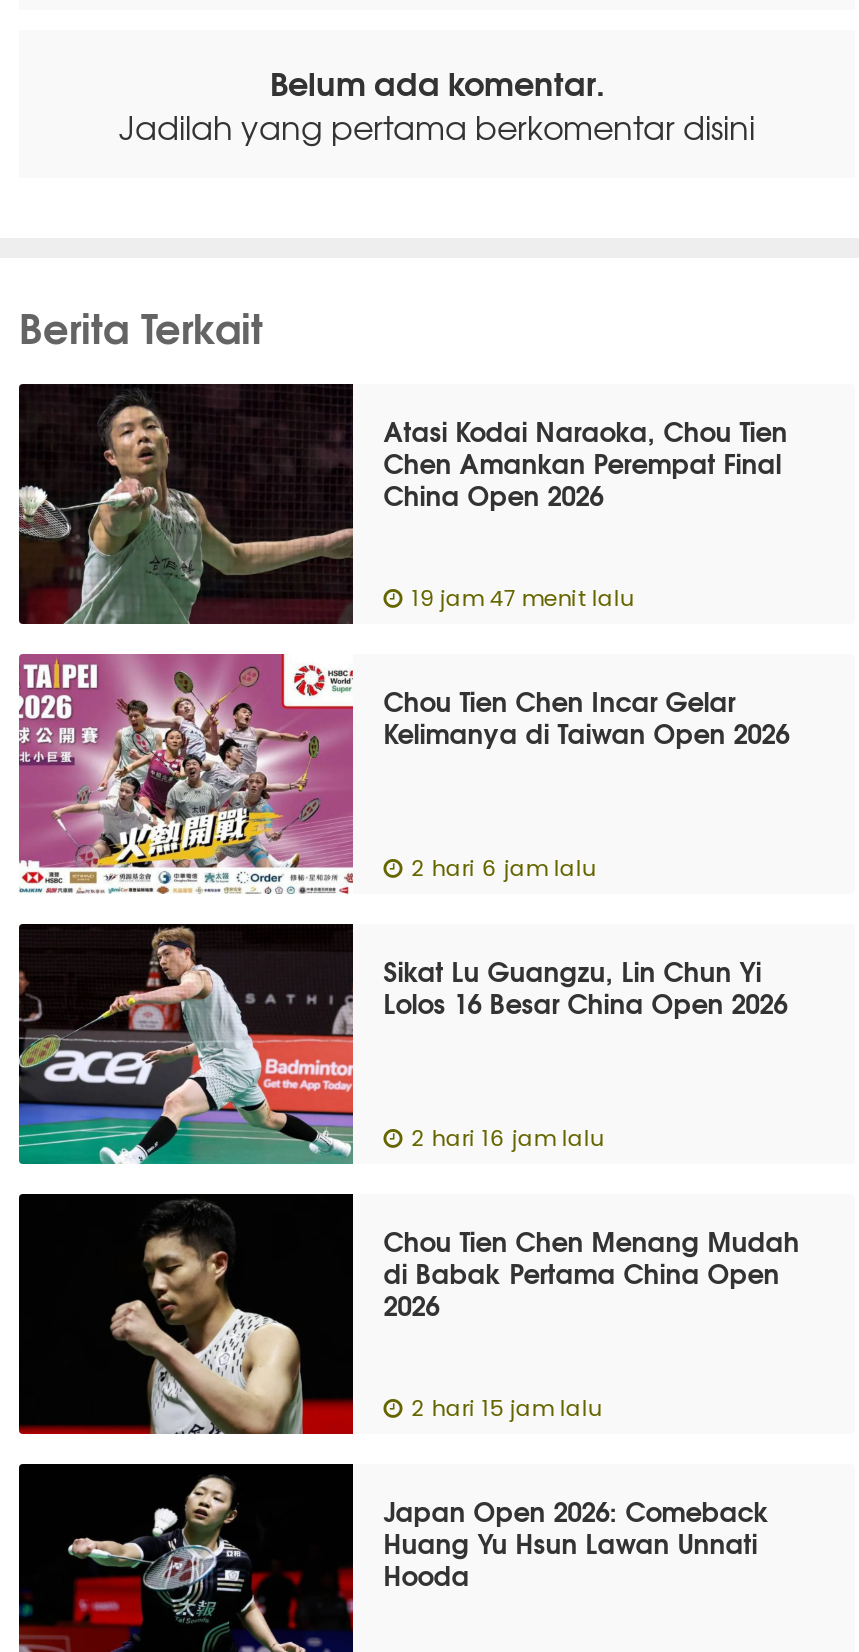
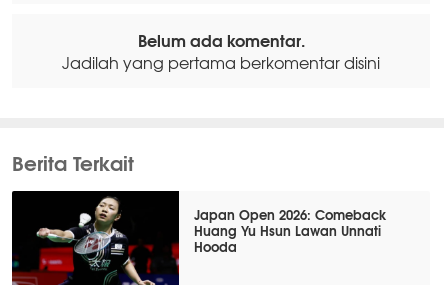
[17,384,789,752] [image] | Atasi Kodai Naraoka, Chou Tien | Chen Amankan Perempat Final | China Open 2026 | 19 jam 47 menit lalu | Chou Tien Chen Incar Gelar | Kelimanya di Taiwan Open 2026 -> none
[19,652,787,1022] [image] | 2 hari 6 jam lalu | Sikat Lu Guangzu, Lin Chun Yi | Lolos 16 Besar China Open 2026 -> none
[17,922,799,1420] [image] | 2 hari 16 jam lalu | Chou Tien Chen Menang Mudah | di Babak Pertama China Open | 2026 | 2 hari 15 jam lalu -> none
[17,1192,355,1436] [image] -> none

